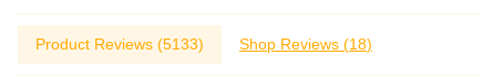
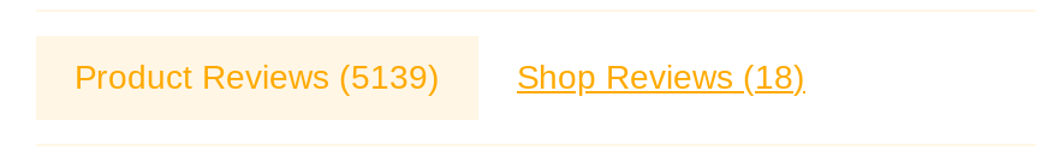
[35,36,204,53] Product Reviews (5133) -> [75,59,440,97] Product Reviews (5139)

